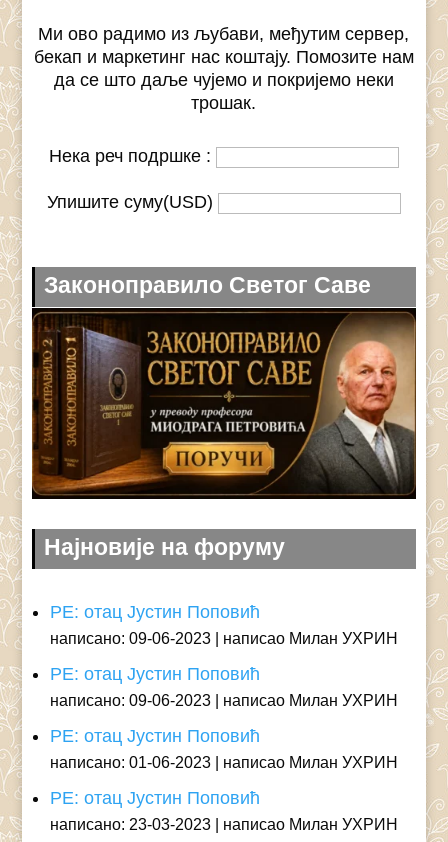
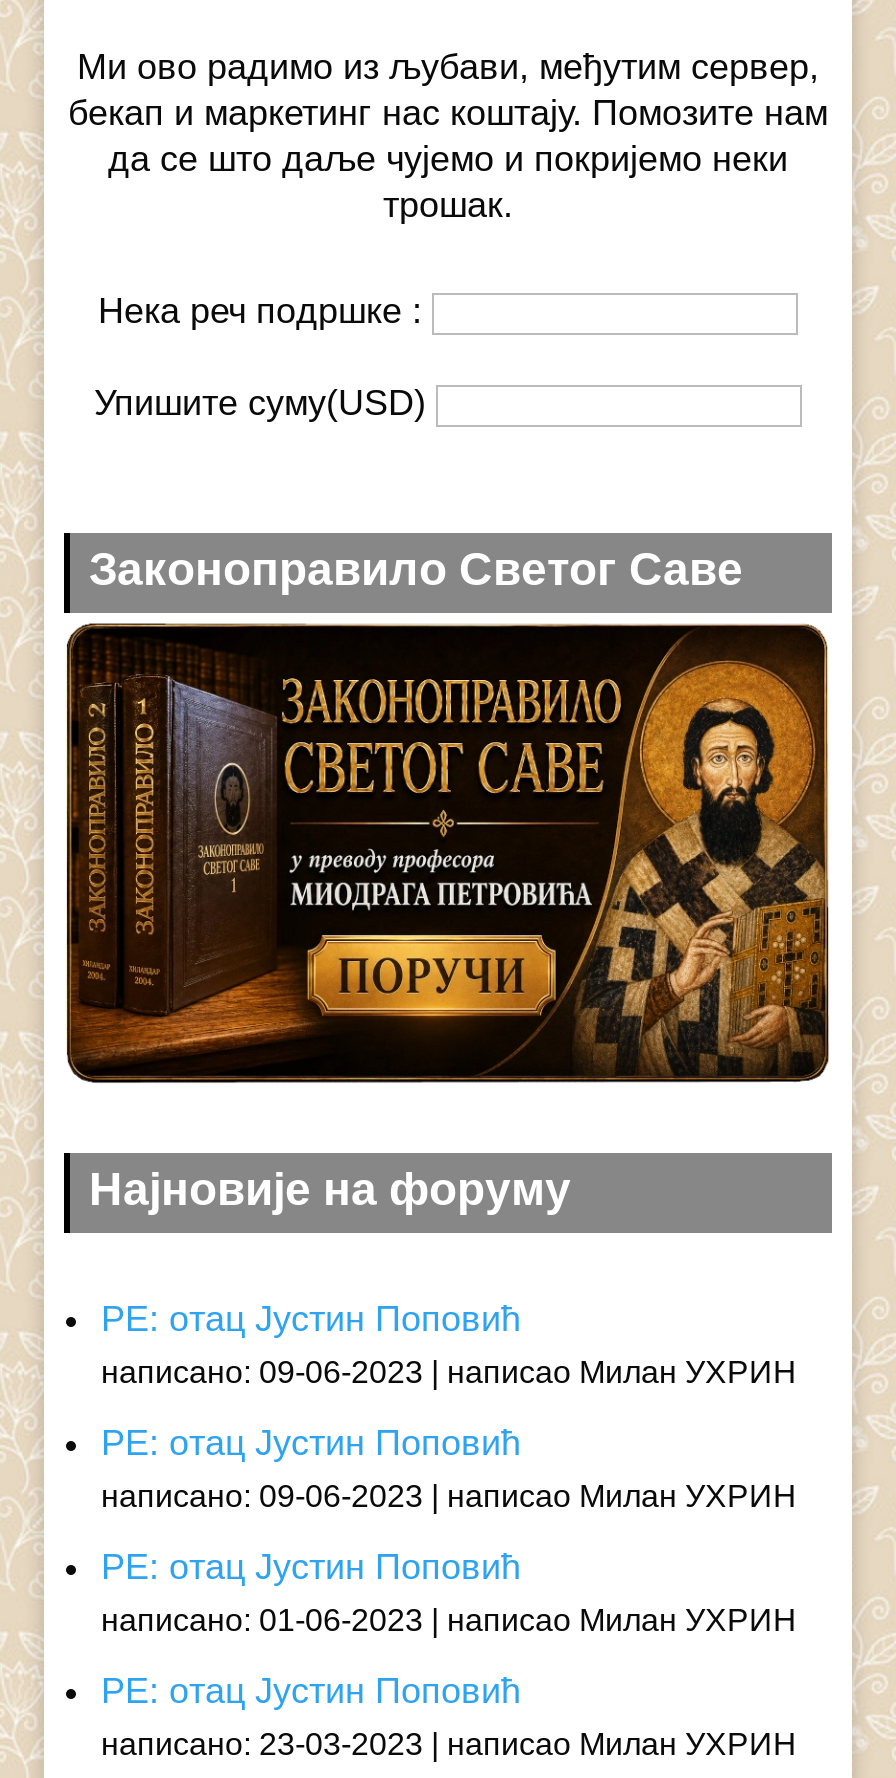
[31,307,417,500] [image] -> [64,612,832,1094] [image]

